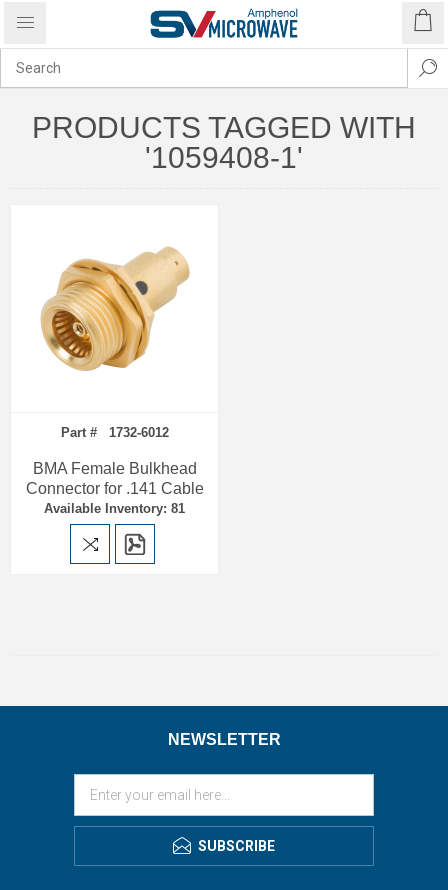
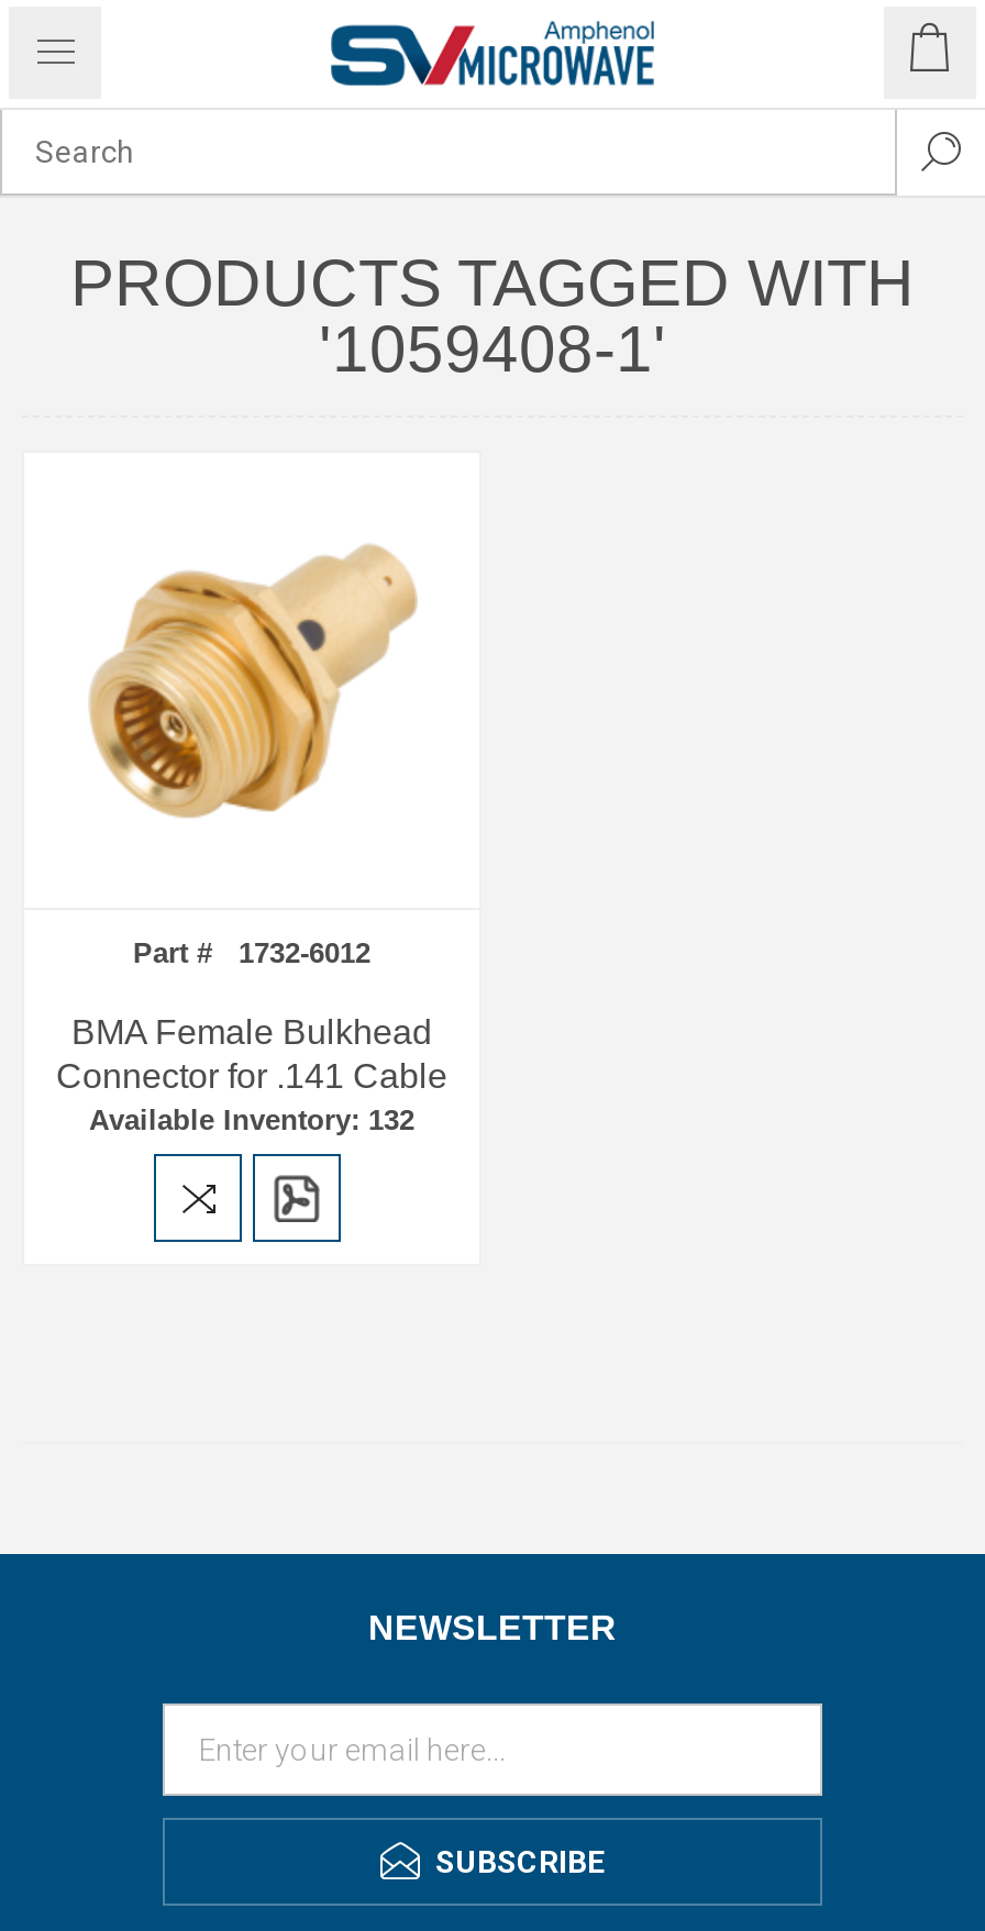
[44,501,185,516] Available Inventory: 81 -> [89,1103,414,1136] Available Inventory: 132

